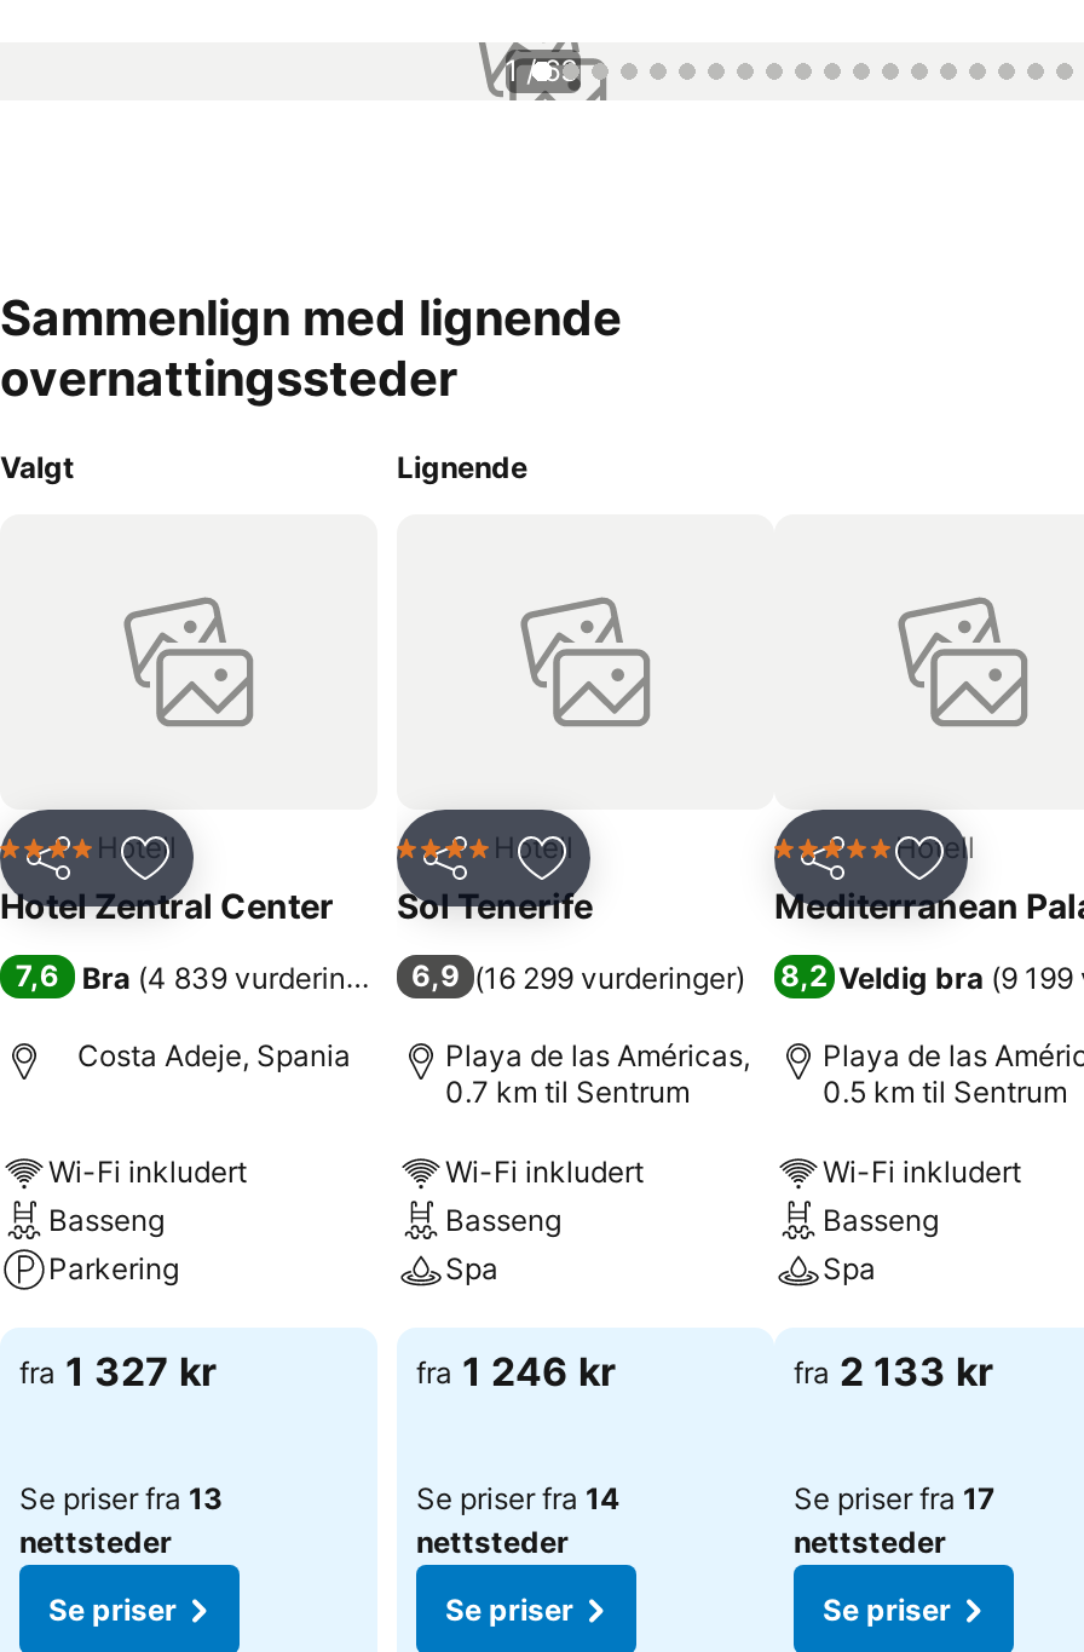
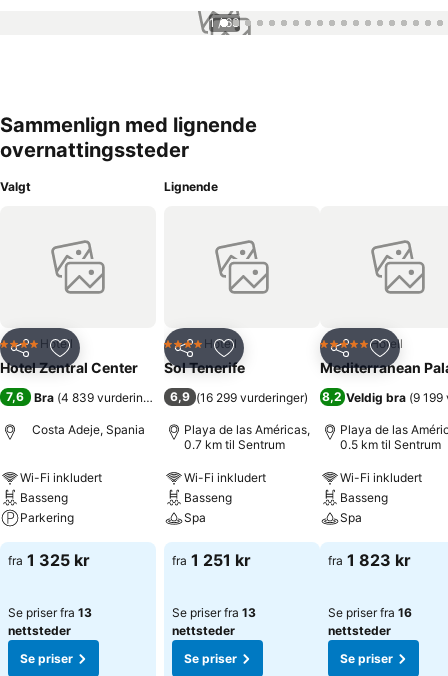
[19,1347,218,1395] fra 1 327 kr -> [8,550,90,570] fra 1 325 kr
[416,1347,617,1395] fra 1 246 kr -> [172,550,251,570] fra 1 251 kr
[794,1347,994,1395] fra 2 133 kr -> [328,550,411,570] fra 1 823 kr
[416,1480,619,1516] Se priser fra 14 -> [172,605,256,620] Se priser fra 13
[794,1480,994,1516] Se priser fra 17 -> [328,605,412,620] Se priser fra 16

